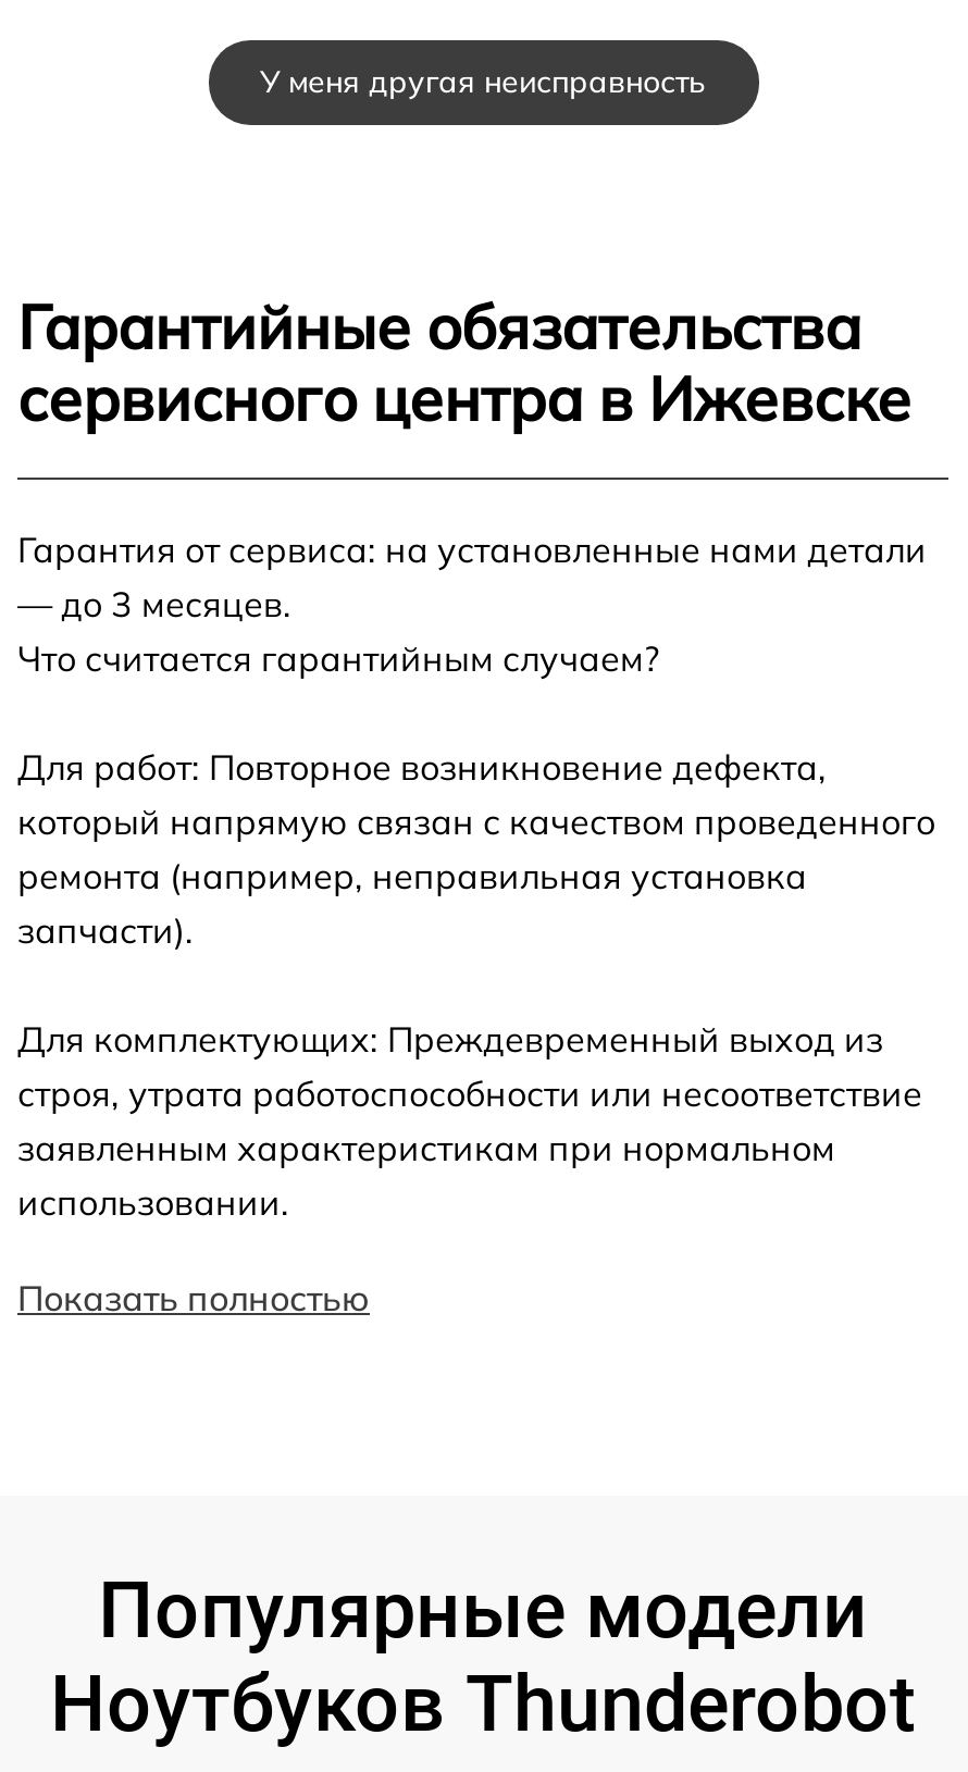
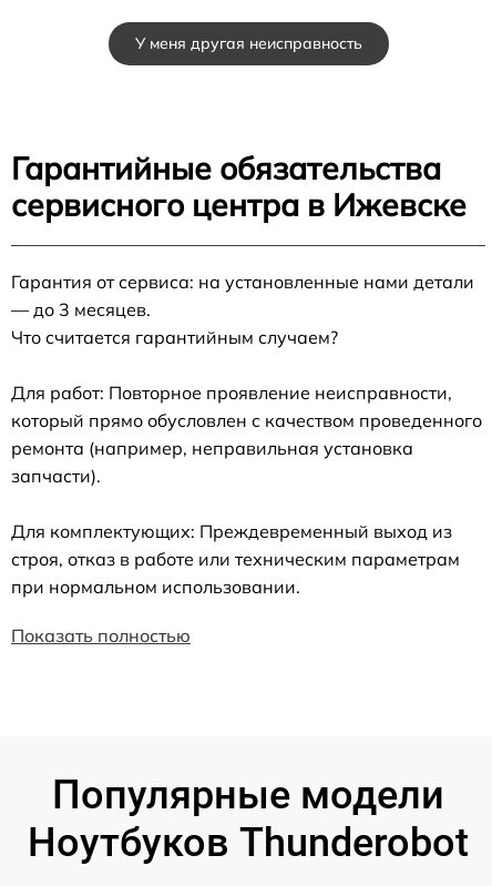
[17,746,827,789] Для работ: Повторное возникновение дефекта, -> [11,382,452,404] Для работ: Повторное проявление неисправности,
[17,800,935,844] который напрямую связан с качеством проведенного -> [11,410,482,432] который прямо обусловлен с качеством проведенного
[17,1072,922,1224] строя, утрата работоспособности или несоответствие | заявленным характеристикам при нормальном | использовании. -> [11,548,460,598] строя, отказ в работе или техническим параметрам | при нормальном использовании.

